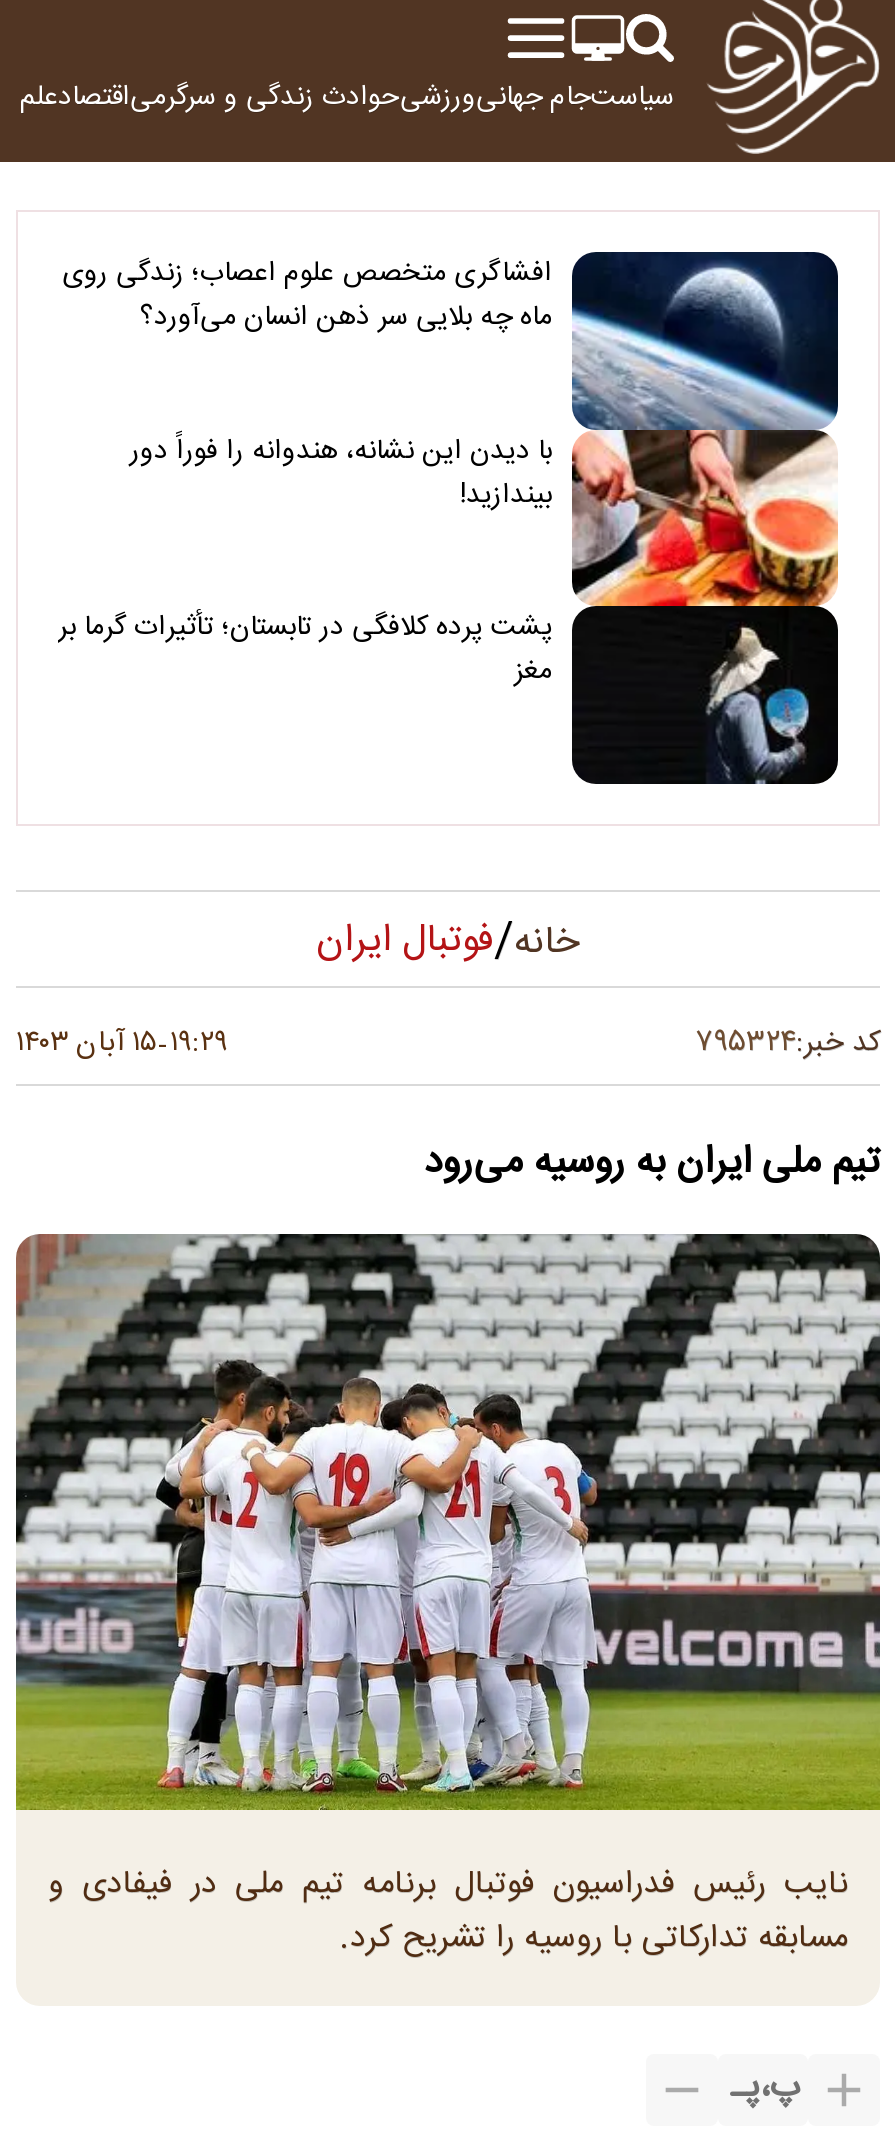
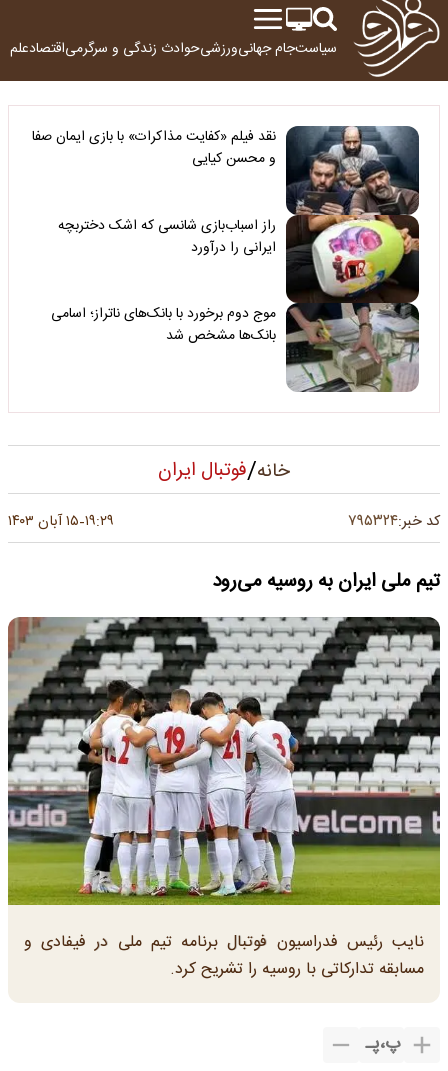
[62,250,840,786] [image] | افشاگری متخصص علوم اعصاب؛ زندگی روی | ماه چه بلایی سر ذهن انسان می‌آورد؟ -> [32,125,420,393] [image] | نقد فیلم «کفایت مذاکرات» با بازی ایمان صفا | و محسن کیایی
[130,427,552,517] با دیدن این نشانه، هندوانه را فوراً دور | بیندازید! -> [58,214,276,259] راز اسباب‌بازی شانسی که اشک دختربچه | ایرانی را درآورد
[58,605,552,695] پشت پرده کلافگی در تابستان؛ تأثیرات گرما بر | مغز -> [51,302,276,347] موج دوم برخورد با بانک‌های ناتراز؛ اسامی | بانک‌ها مشخص شد

